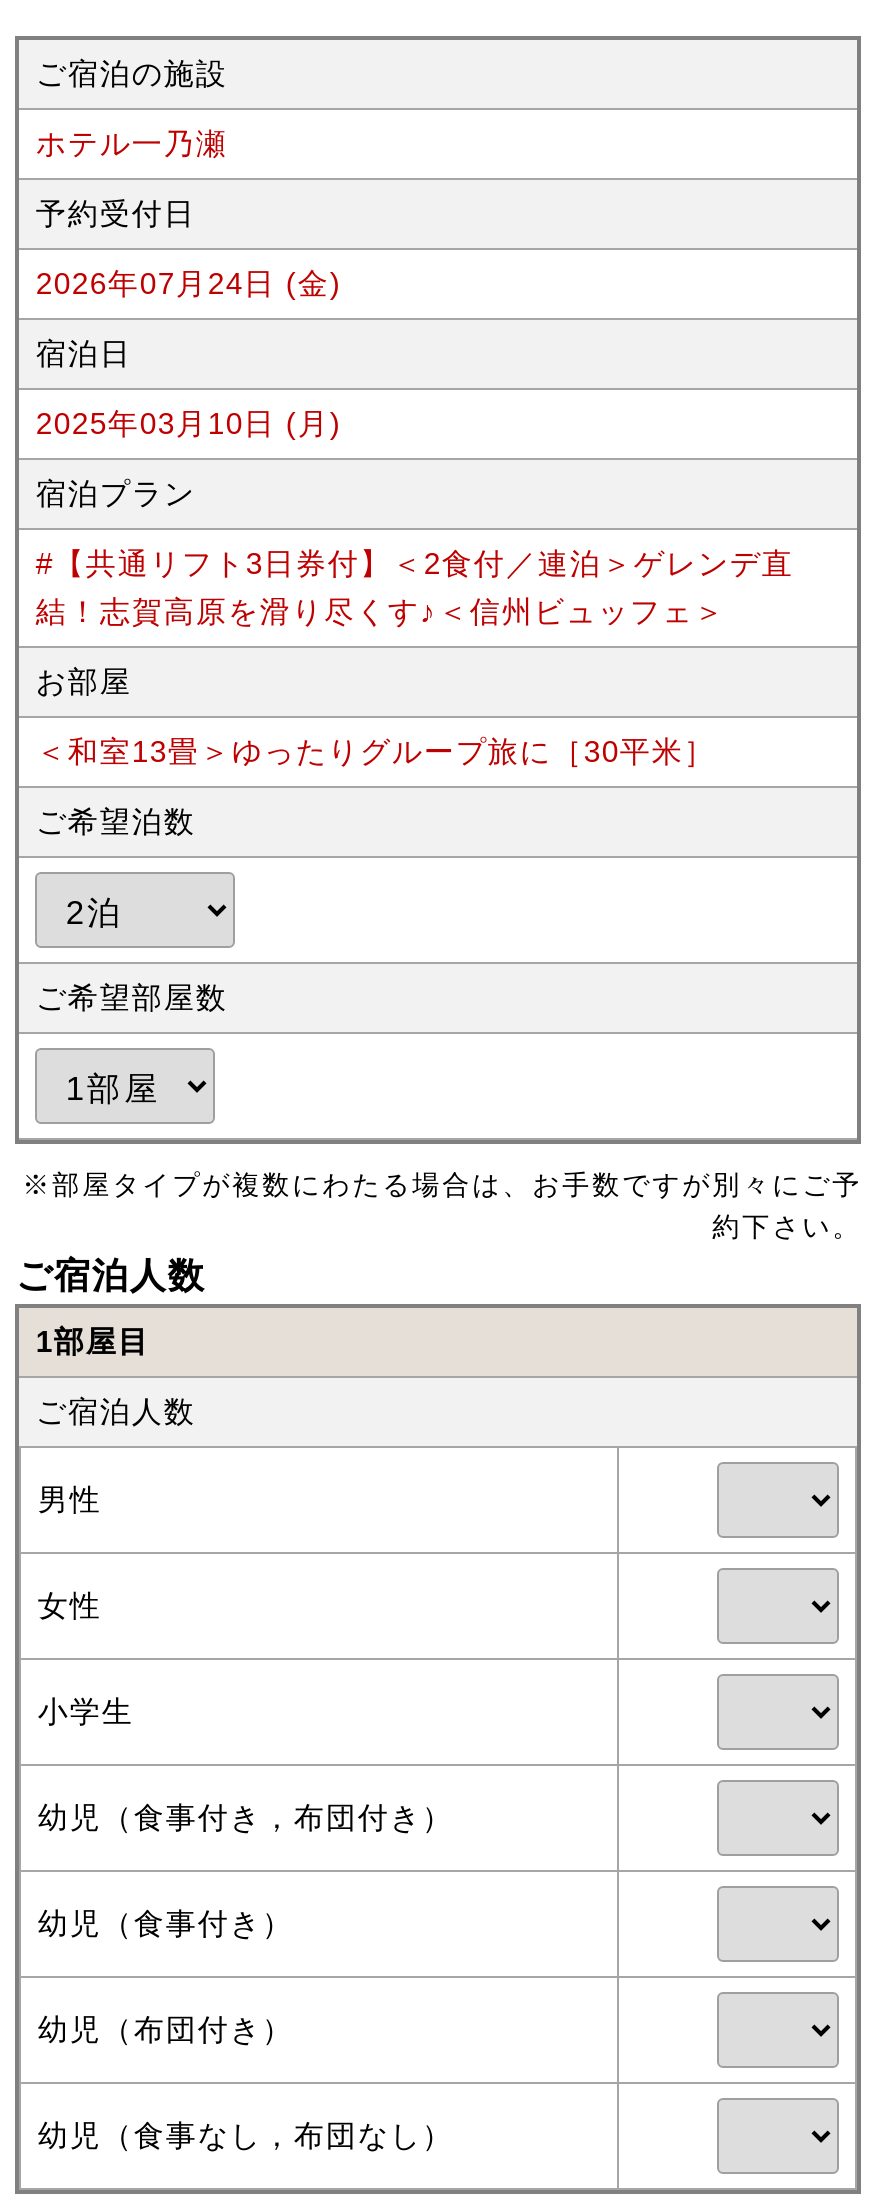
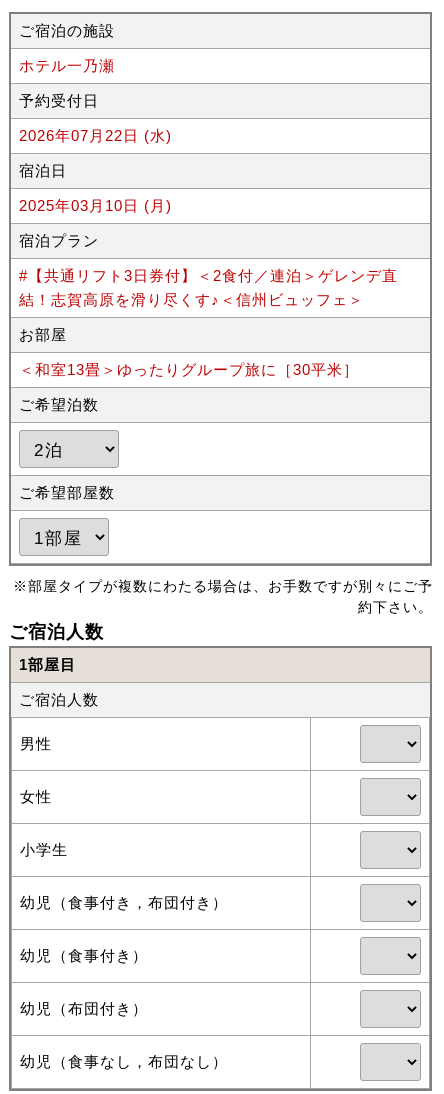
[36,266,342,300] 2026年07月24日 (金) -> [19,127,172,144] 2026年07月22日 (水)

